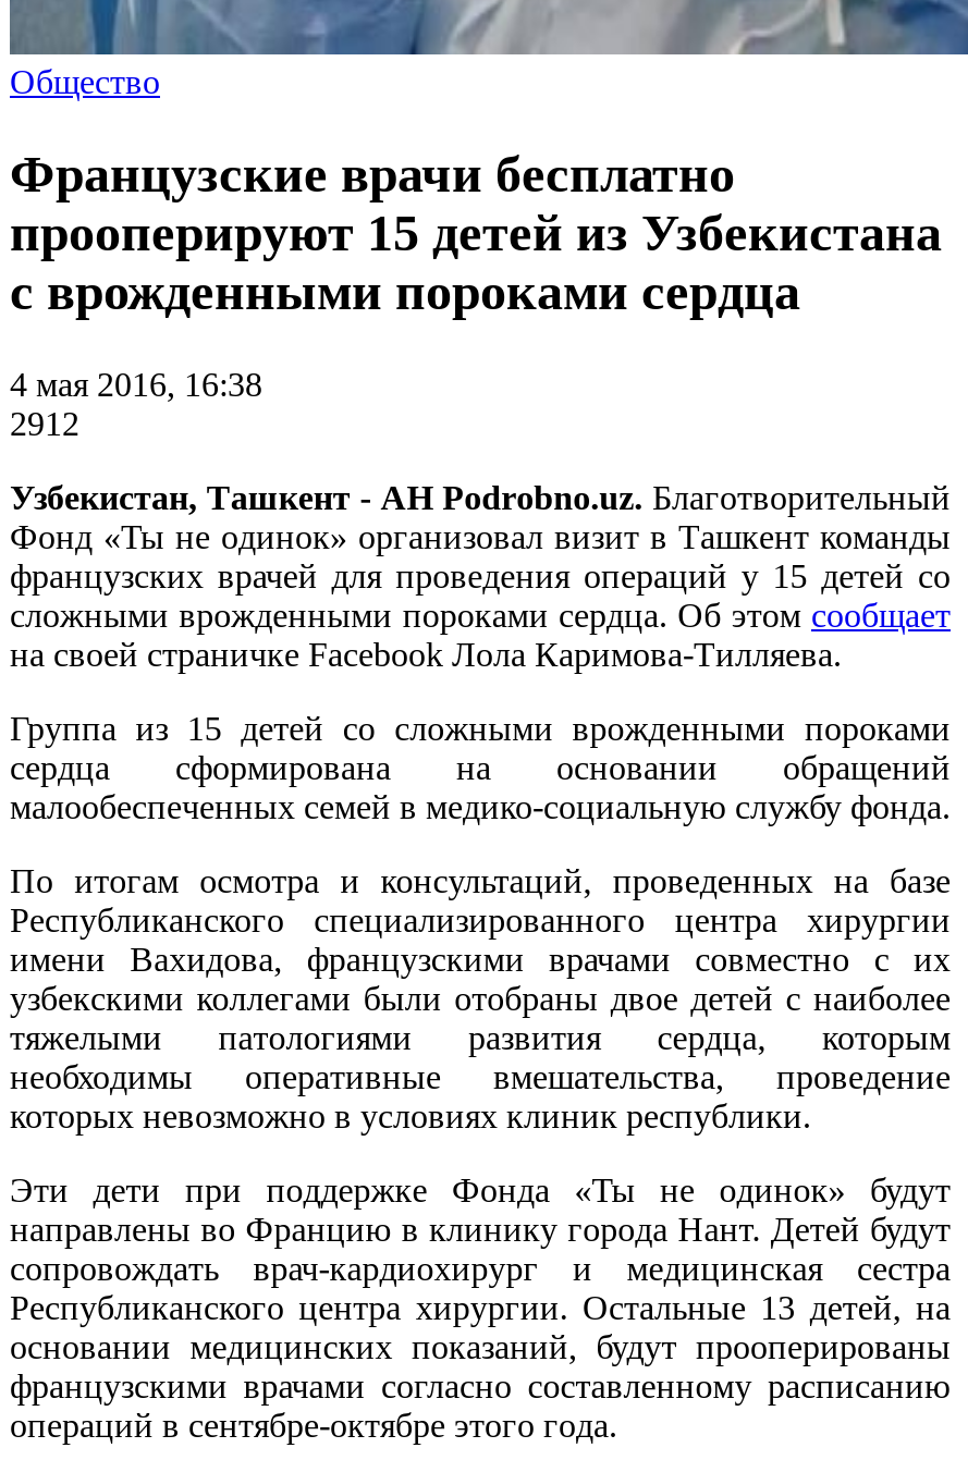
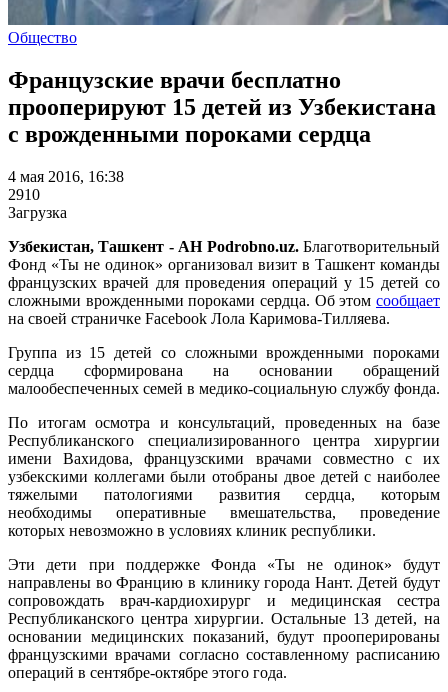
[10,405,79,442] 2912 -> [8,186,67,221] 2910 | Загрузка

